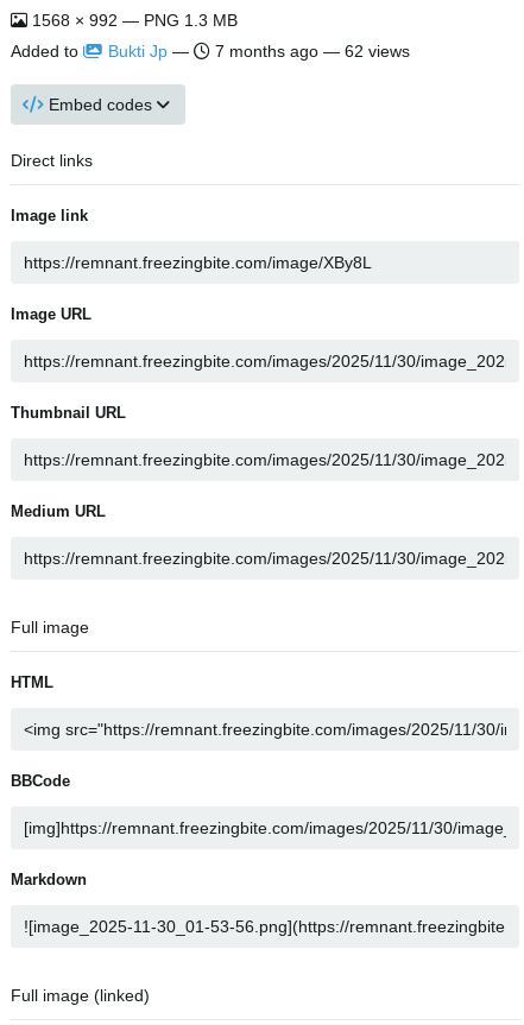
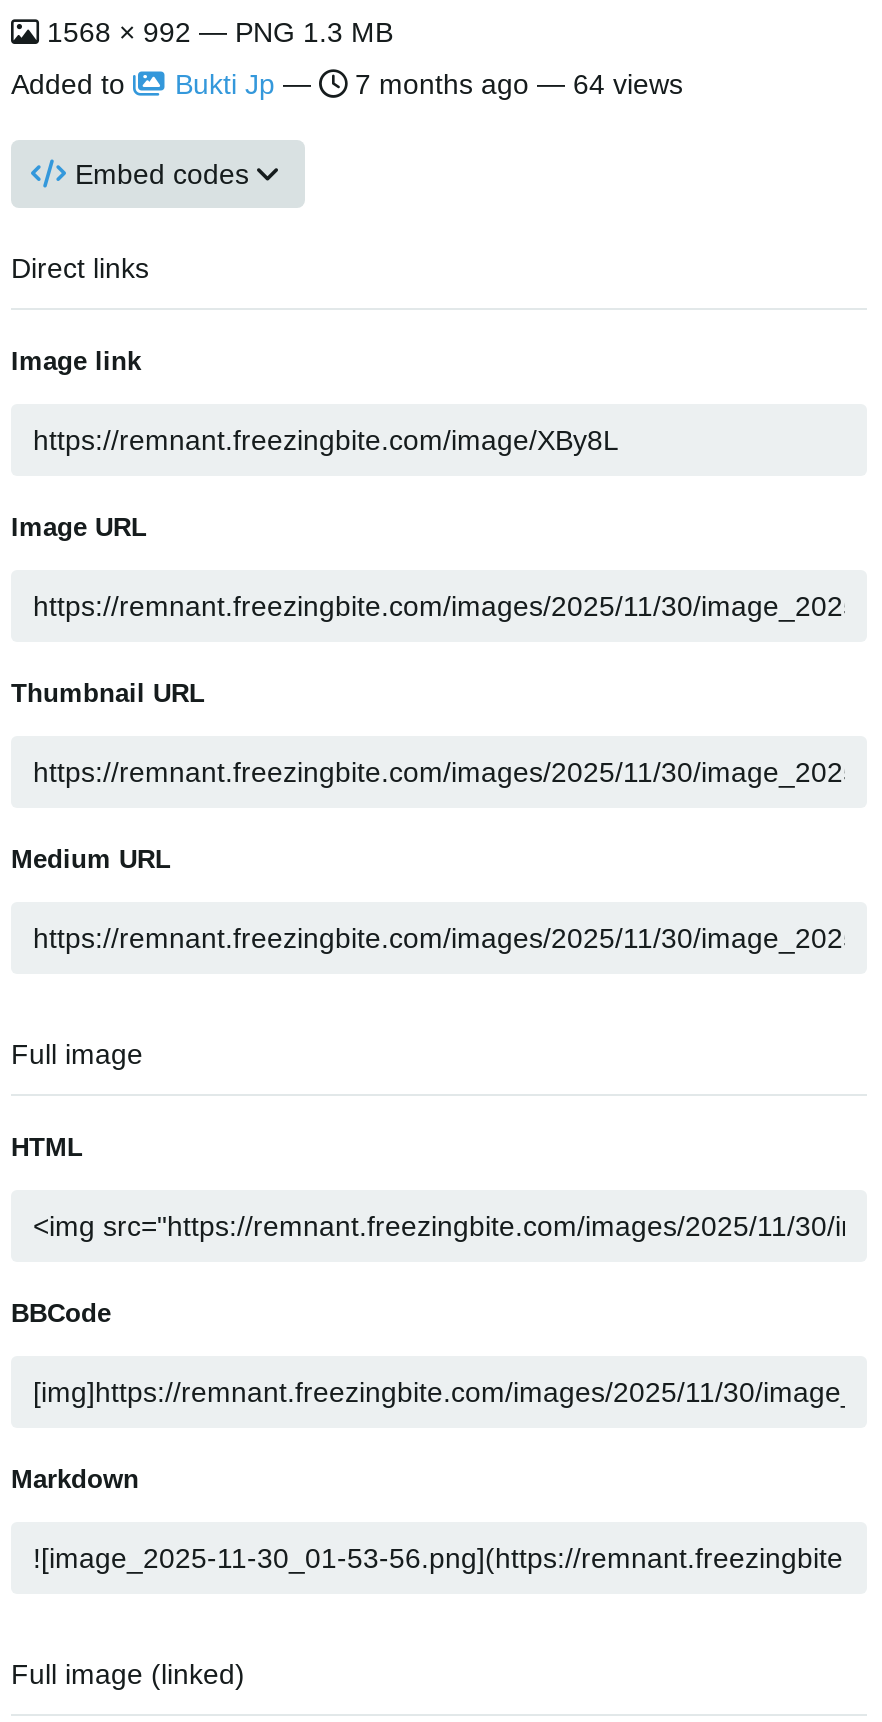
[215,42,410,61] 7 months ago — 62 views -> [355,68,683,100] 7 months ago — 64 views

